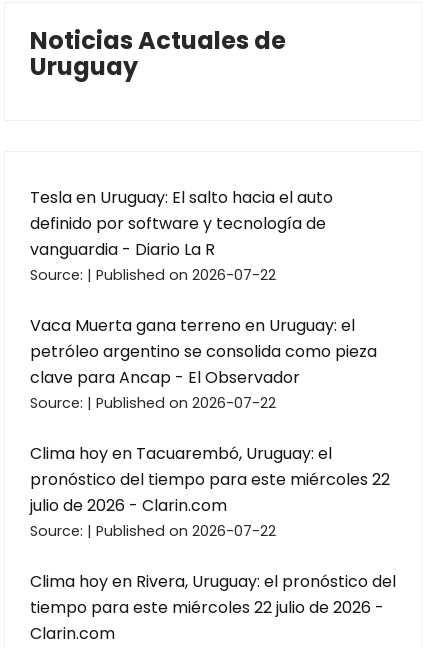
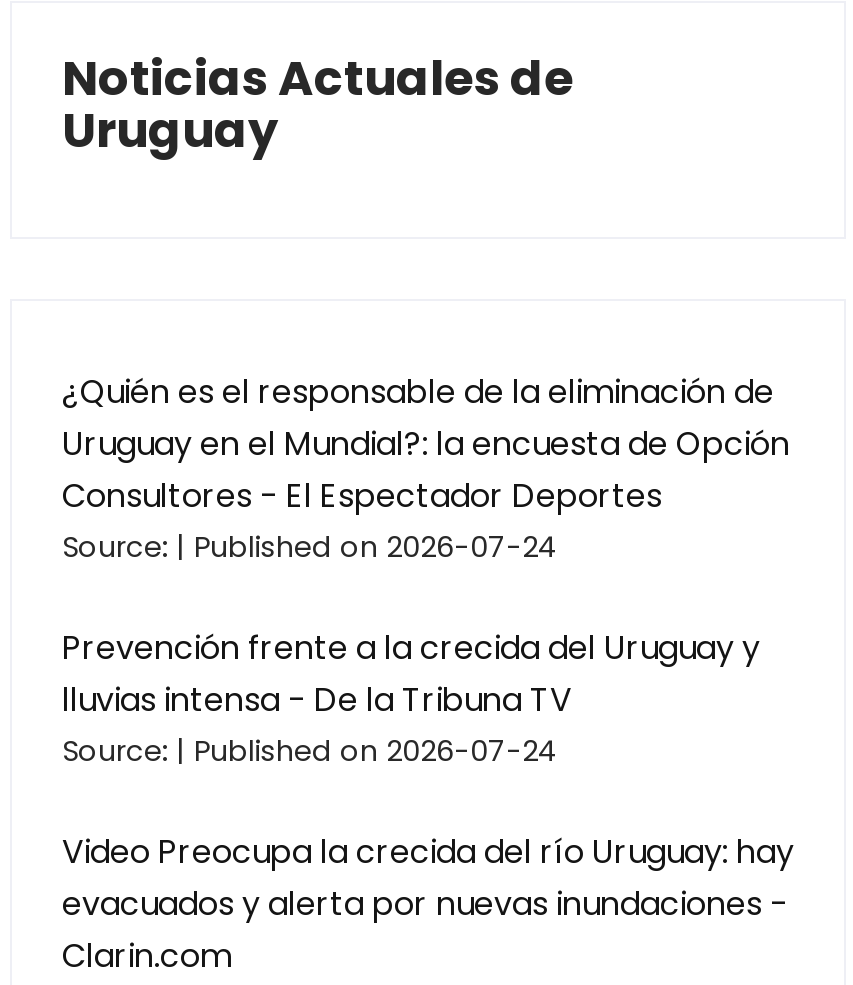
[30,186,396,619] Tesla en Uruguay: El salto hacia el auto | definido por software y tecnología de | vanguardia - Diario La R | Source: Published on 2026-07-22 | Vaca Muerta gana terreno en Uruguay: el | petróleo argentino se consolida como pieza | clave para Ancap - El Observador | Source: Published on 2026-07-22 | Clima hoy en Tacuarembó, Uruguay: el | pronóstico del tiempo para este miércoles 22 | julio de 2026 - Clarin.com | Source: Published on 2026-07-22 | Clima hoy en Rivera, Uruguay: el pronóstico del | tiempo para este miércoles 22 julio de 2026 - -> [62,369,794,927] ¿Quién es el responsable de la eliminación de | Uruguay en el Mundial?: la encuesta de Opción | Consultores - El Espectador Deportes | Source: Published on 2026-07-24 | Prevención frente a la crecida del Uruguay y | lluvias intensa - De la Tribuna TV | Source: Published on 2026-07-24 | Video Preocupa la crecida del río Uruguay: hay | evacuados y alerta por nuevas inundaciones -

